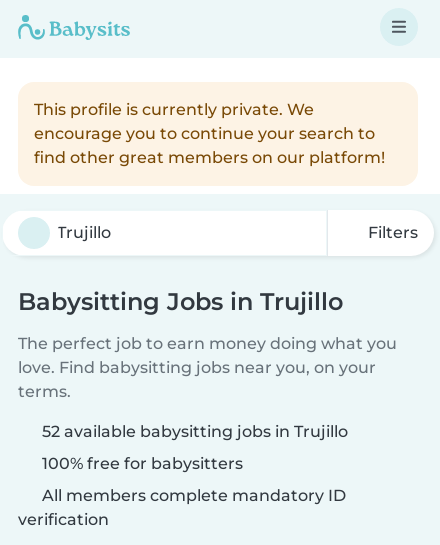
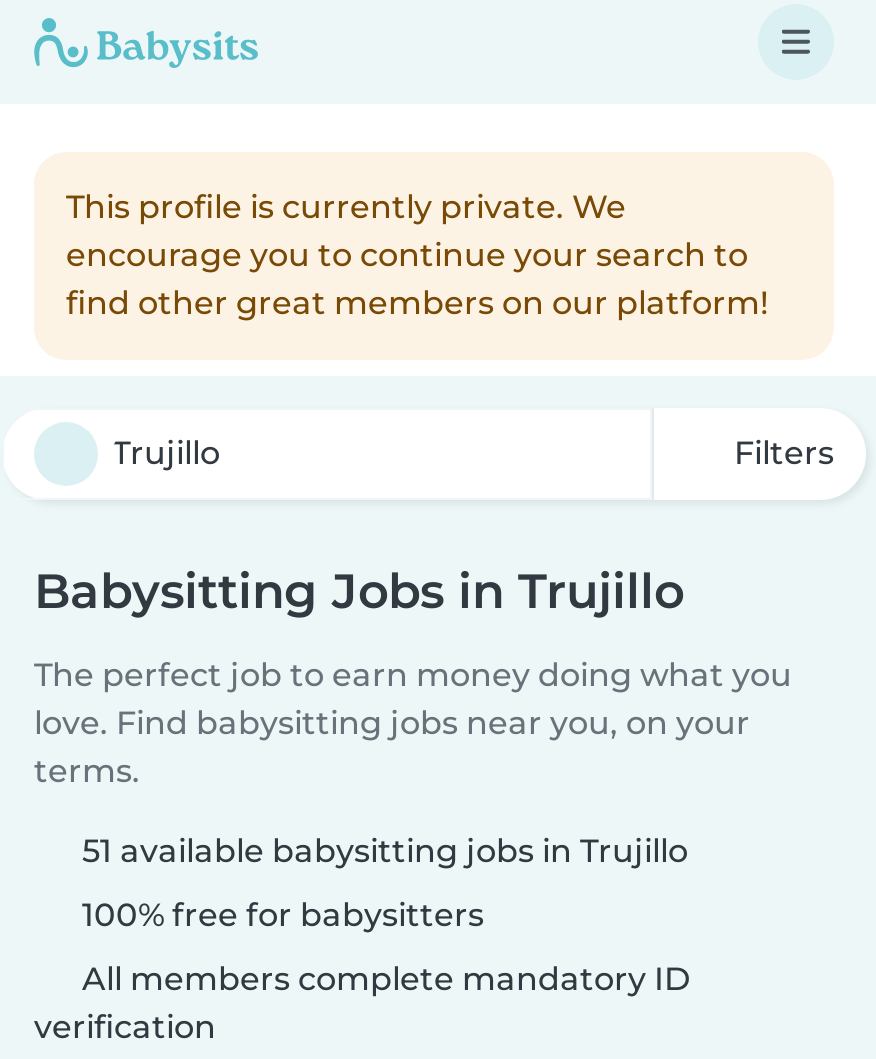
[42,422,348,441] 52 available babysitting jobs in Trujillo -> [82,832,688,870] 51 available babysitting jobs in Trujillo

